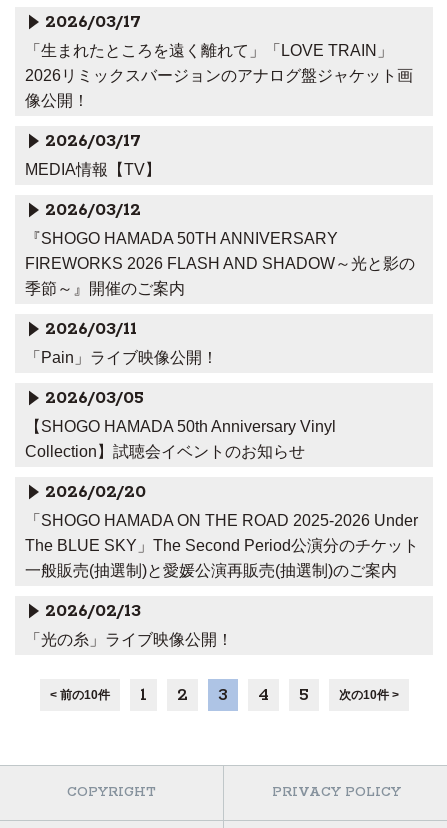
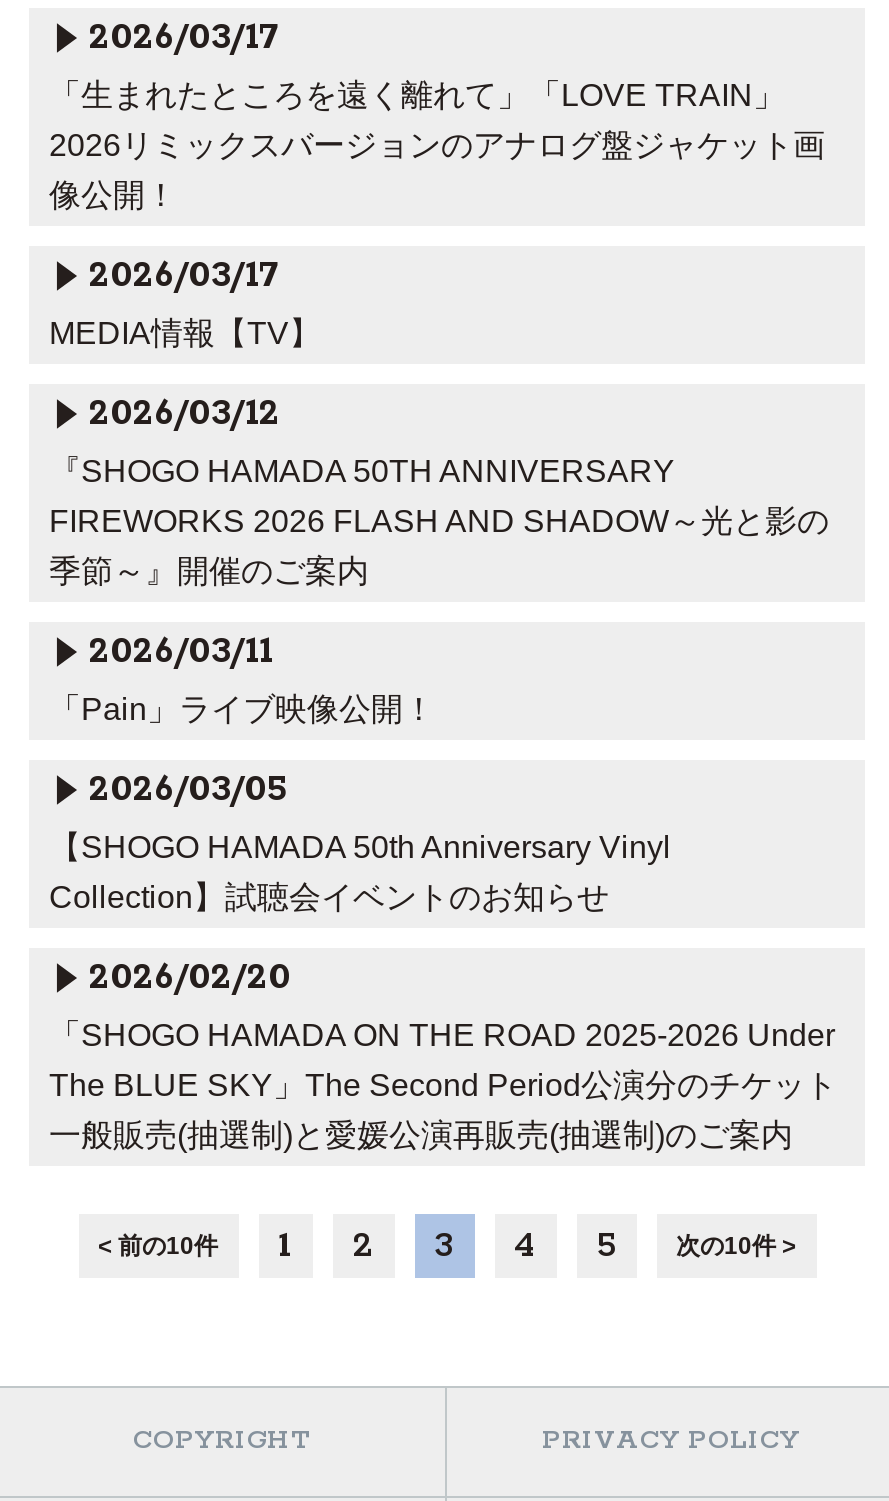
[25,600,233,648] 2026/02/13 | 「光の糸」ライブ映像公開！ -> none

